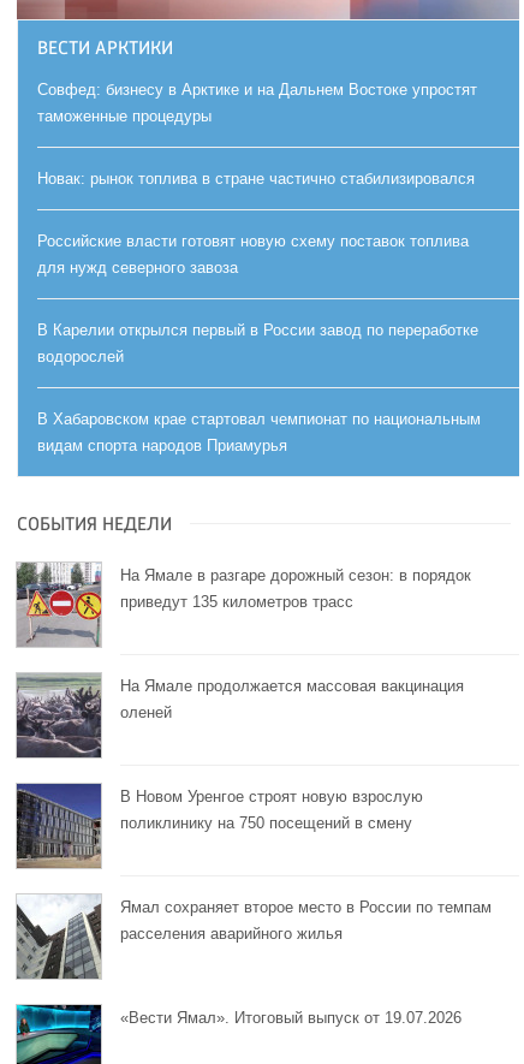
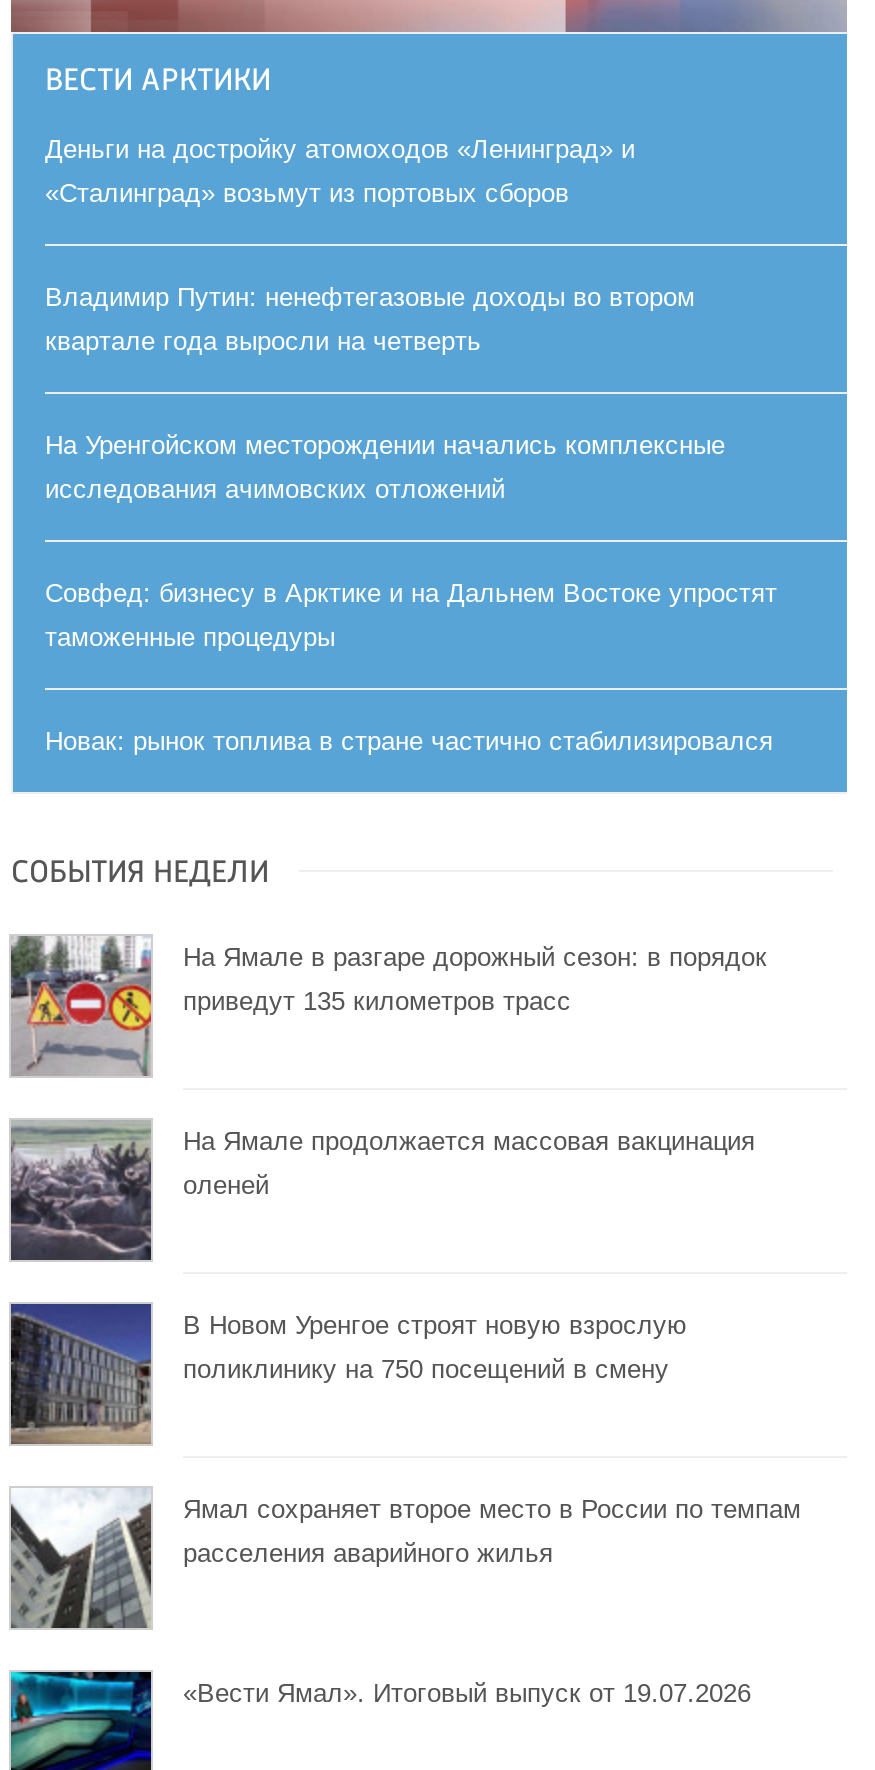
none -> [45,134,725,504] Деньги на достройку атомоходов «Ленинград» и | «Сталинград» возьмут из портовых сборов | Владимир Путин: ненефтегазовые доходы во втором | квартале года выросли на четверть | На Уренгойском месторождении начались комплексные | исследования ачимовских отложений
moved [37,81,477,188] -> [45,578,777,756]: Совфед: бизнесу в Арктике и на Дальнем Востоке упростят | таможенные процедуры | Новак: рынок топлива в стране частично стабилизировался
[37,232,481,454] Российские власти готовят новую схему поставок топлива | для нужд северного завоза | В Карелии открылся первый в России завод по переработке | водорослей | В Хабаровском крае стартовал чемпионат по национальным | видам спорта народов Приамурья -> none

